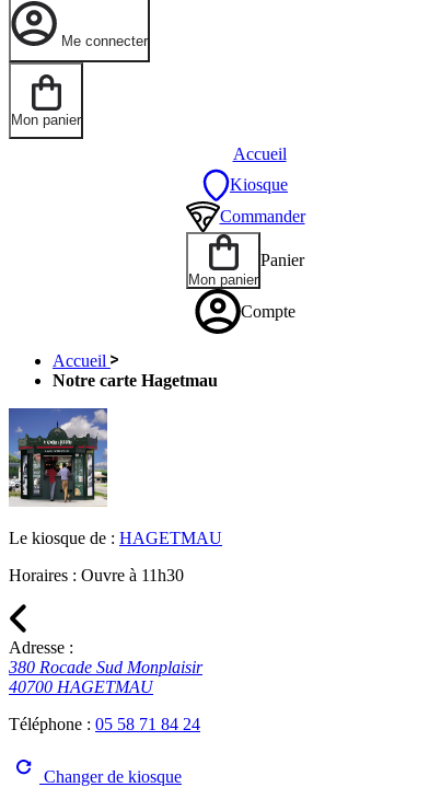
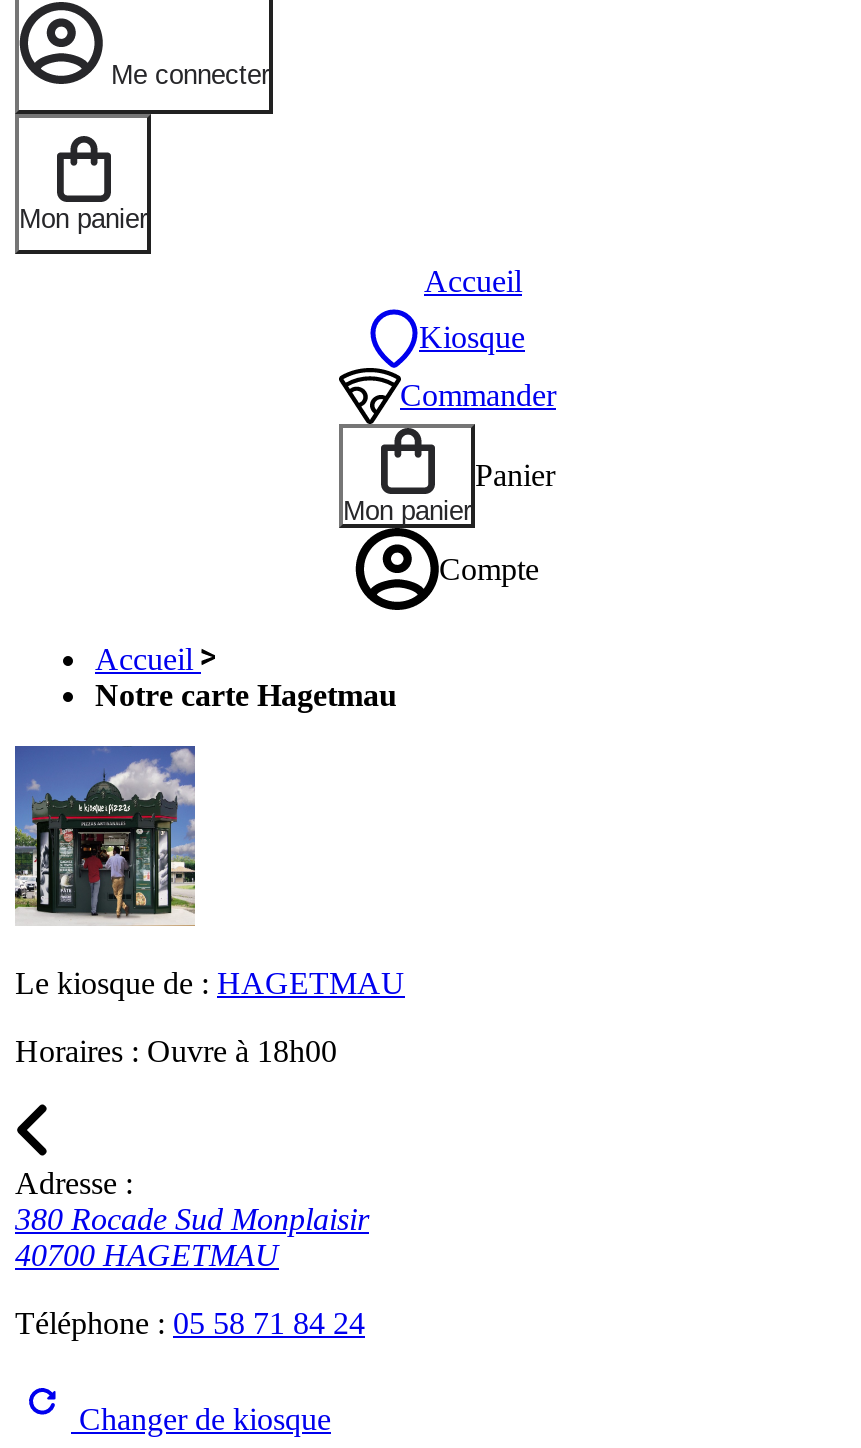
[9,566,184,584] Horaires : Ouvre à 11h30 -> [15,1034,337,1068] Horaires : Ouvre à 18h00

